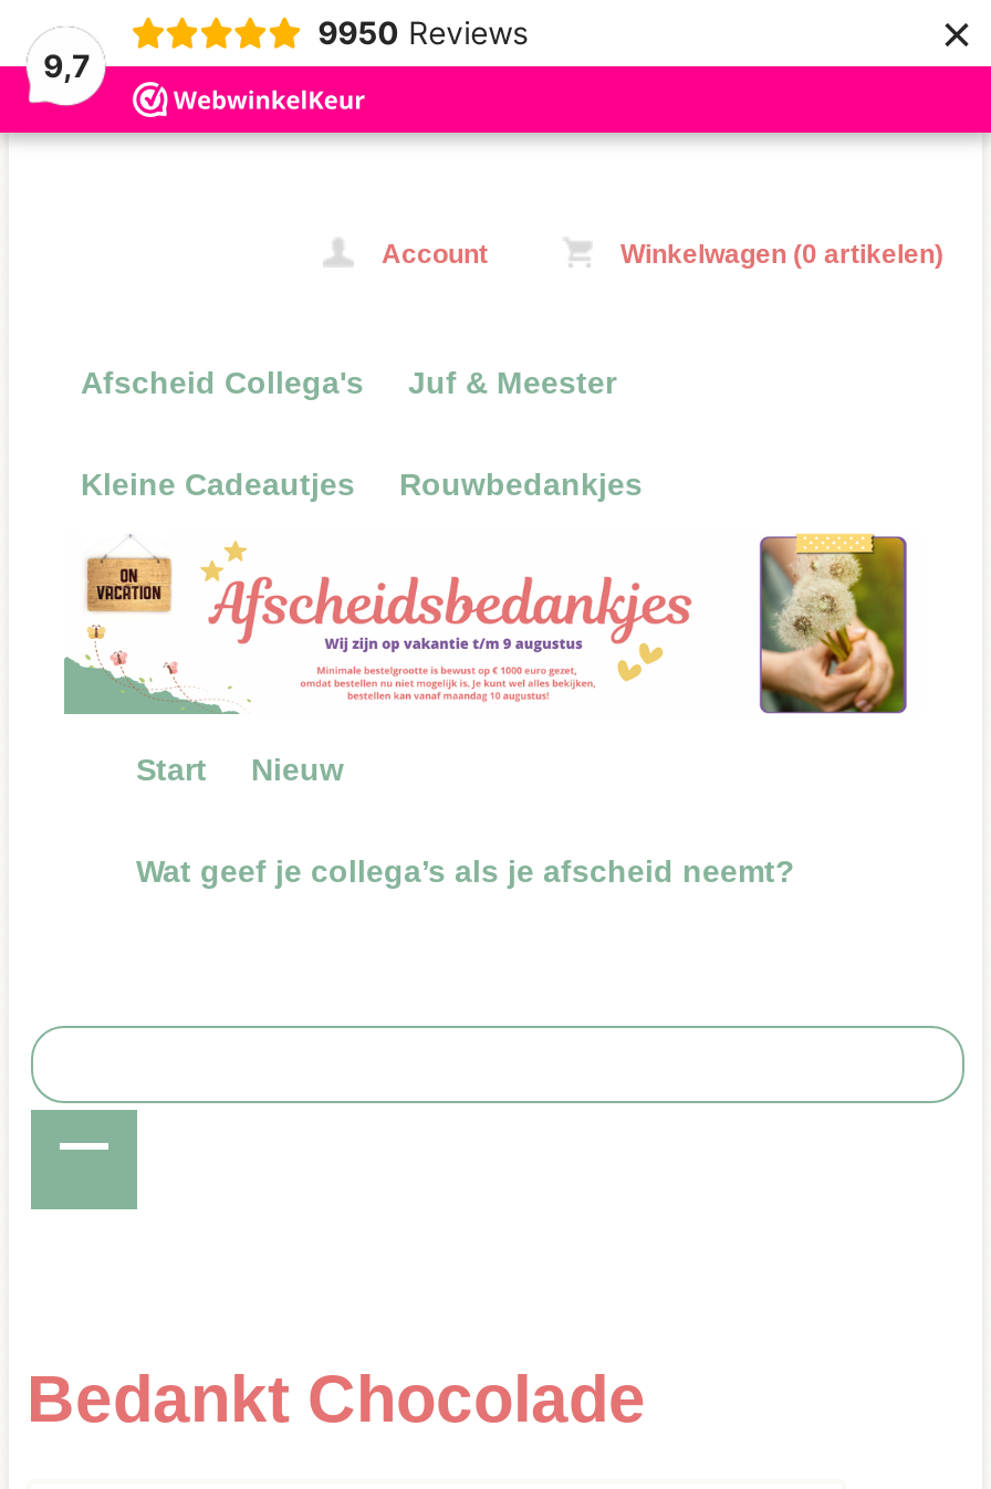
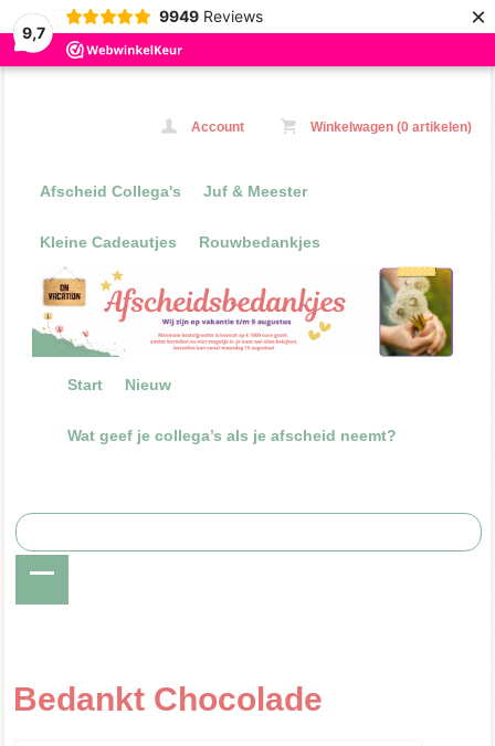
[318,13,528,51] 9950 Reviews -> [159,7,263,25] 9949 Reviews

